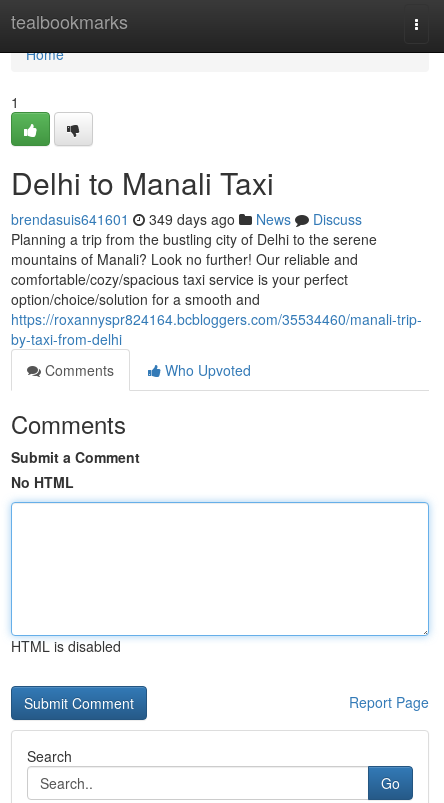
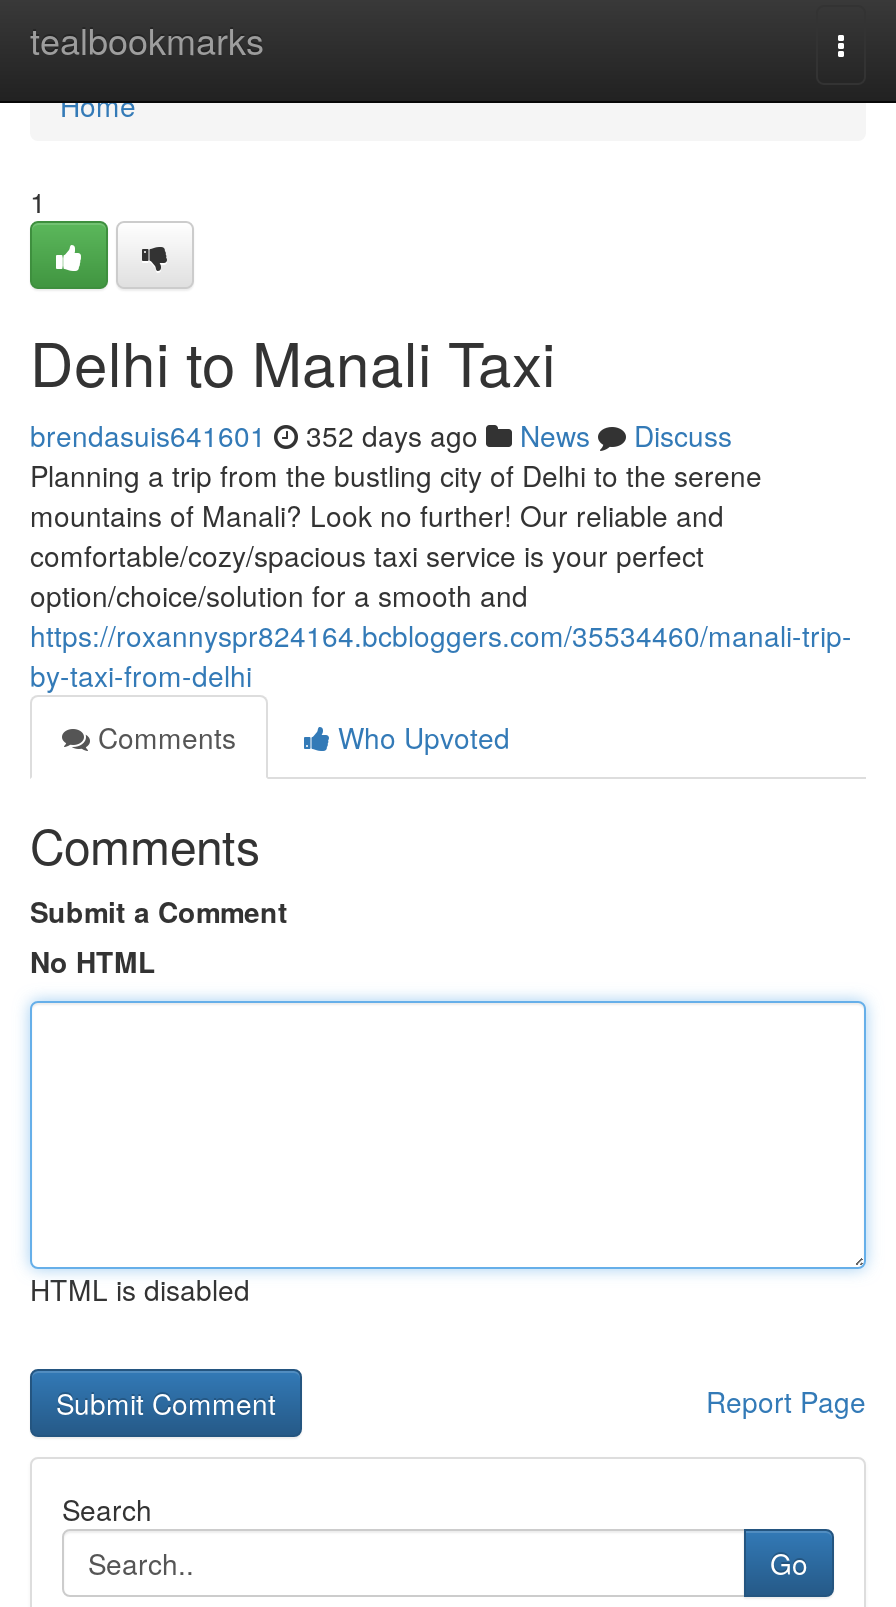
[11,209,362,229] brendasuis641601 349 days ago News Discuss -> [30,415,732,455] brendasuis641601 352 days ago News Discuss

